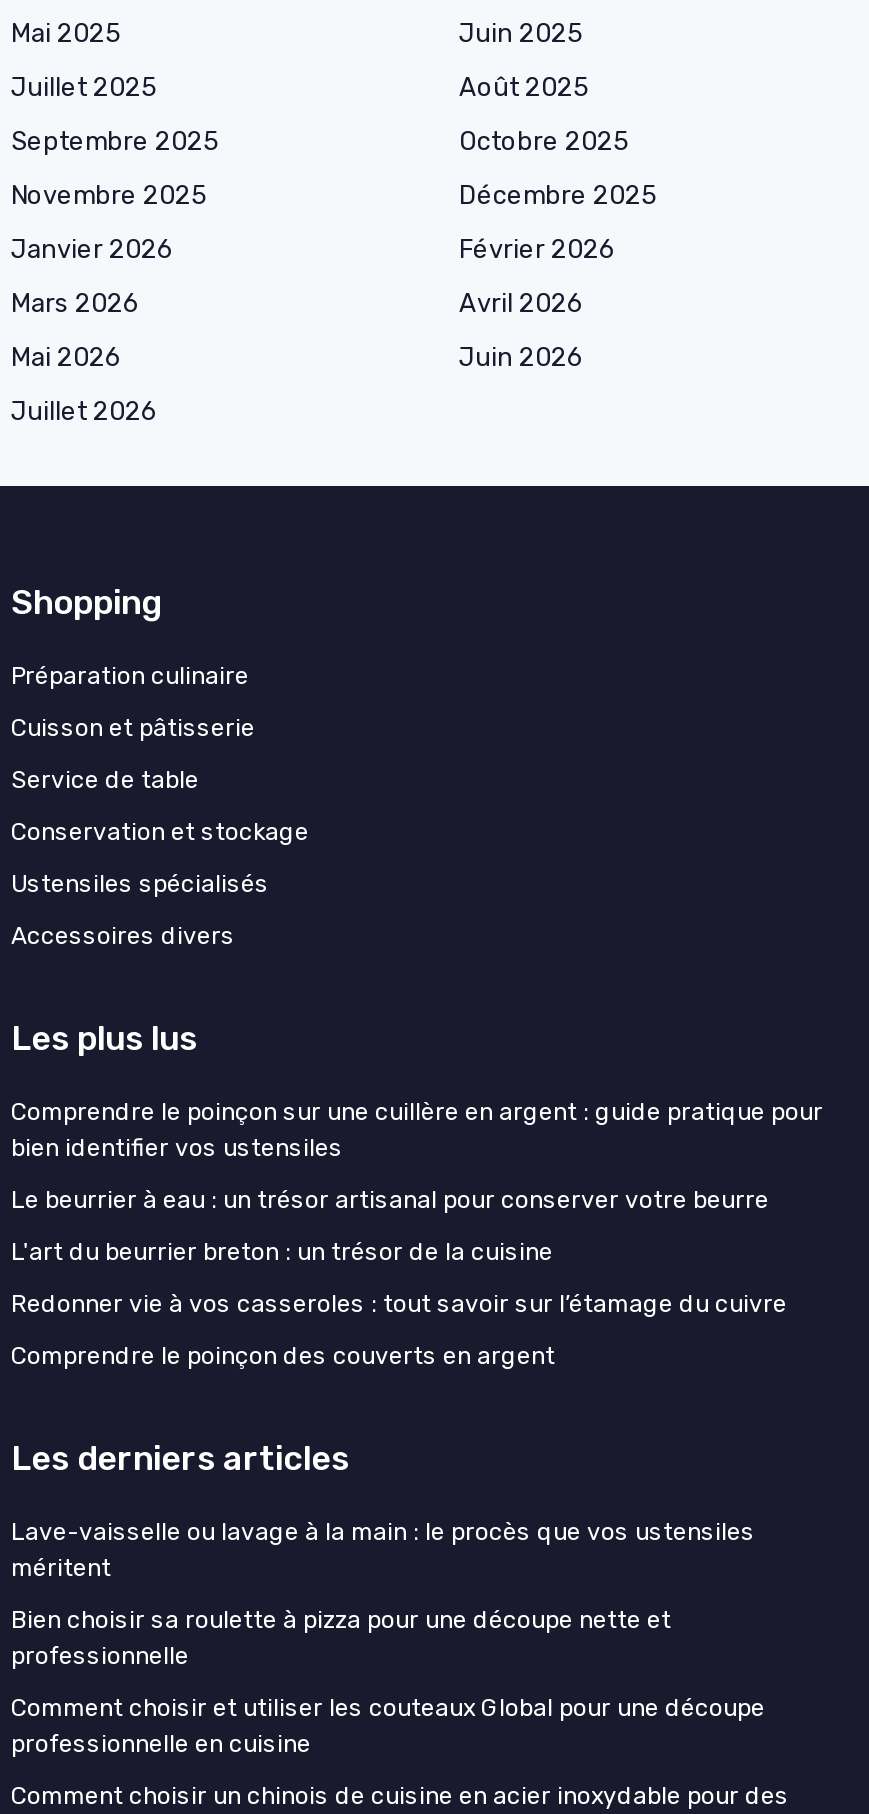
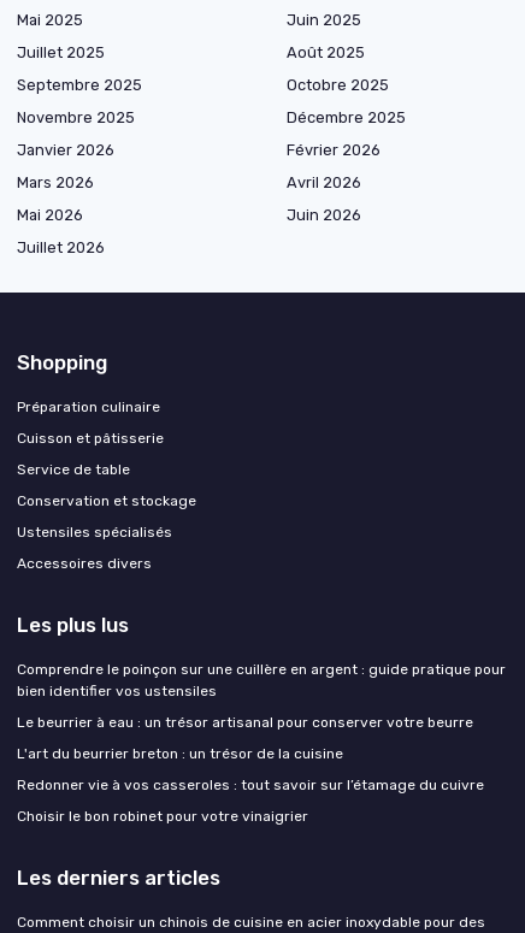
[11,1342,555,1370] Comprendre le poinçon des couverts en argent -> [17,808,308,825] Choisir le bon robinet pour votre vinaigrier
[11,1518,765,1758] Lave-vaisselle ou lavage à la main : le procès que vos ustensiles | méritent | Bien choisir sa roulette à pizza pour une découpe nette et | professionnelle | Comment choisir et utiliser les couteaux Global pour une découpe | professionnelle en cuisine -> none

